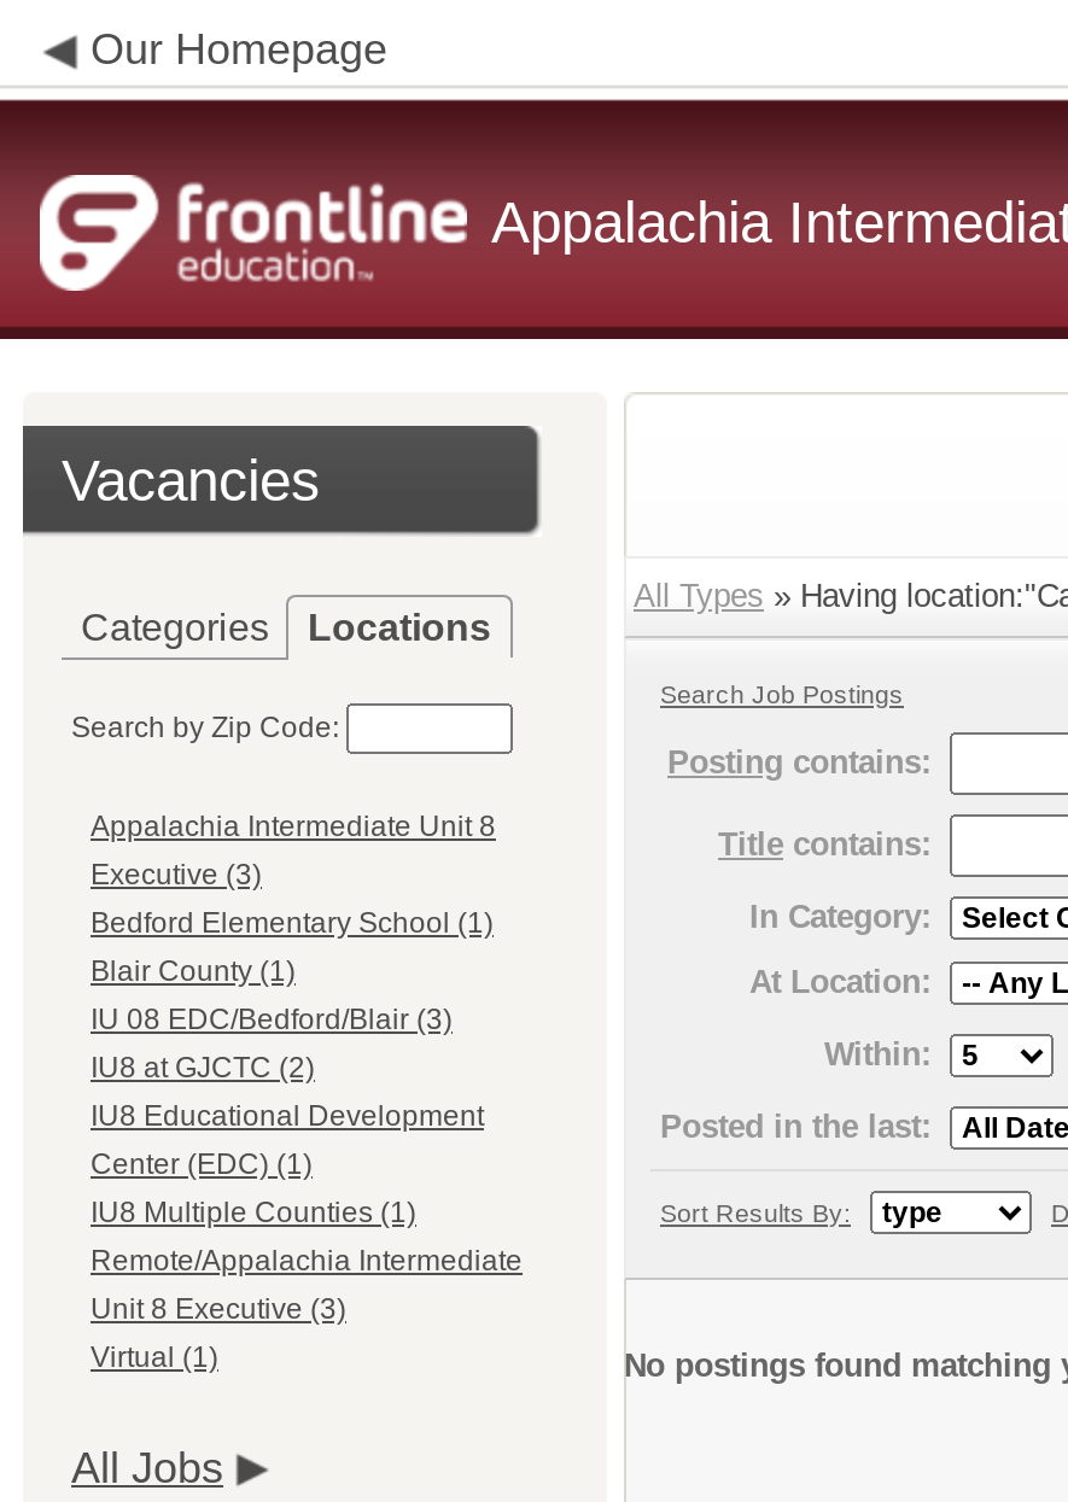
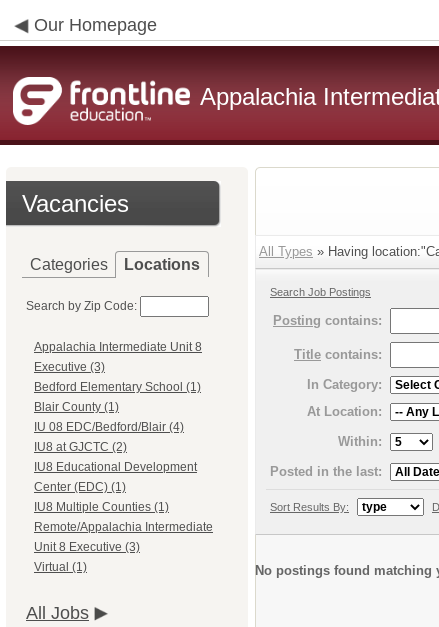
[91,1003,453,1037] IU 08 EDC/Bedford/Blair (3) -> [34,420,184,434] IU 08 EDC/Bedford/Blair (4)

